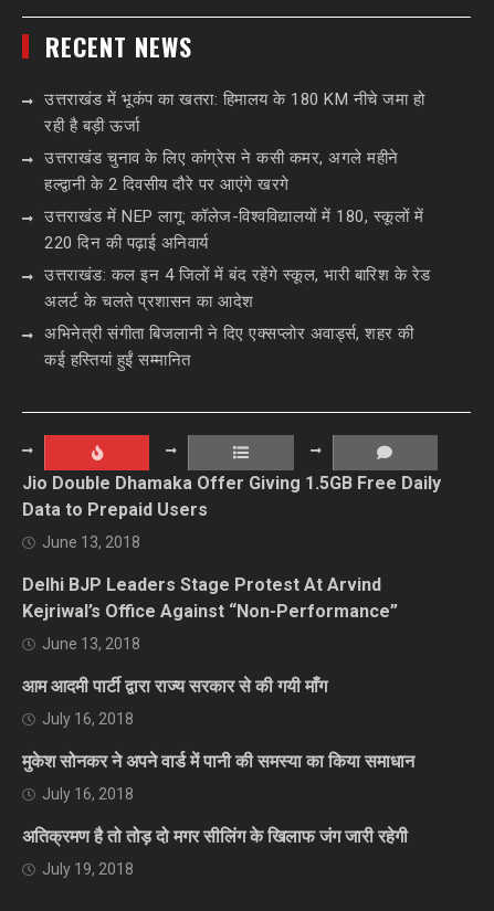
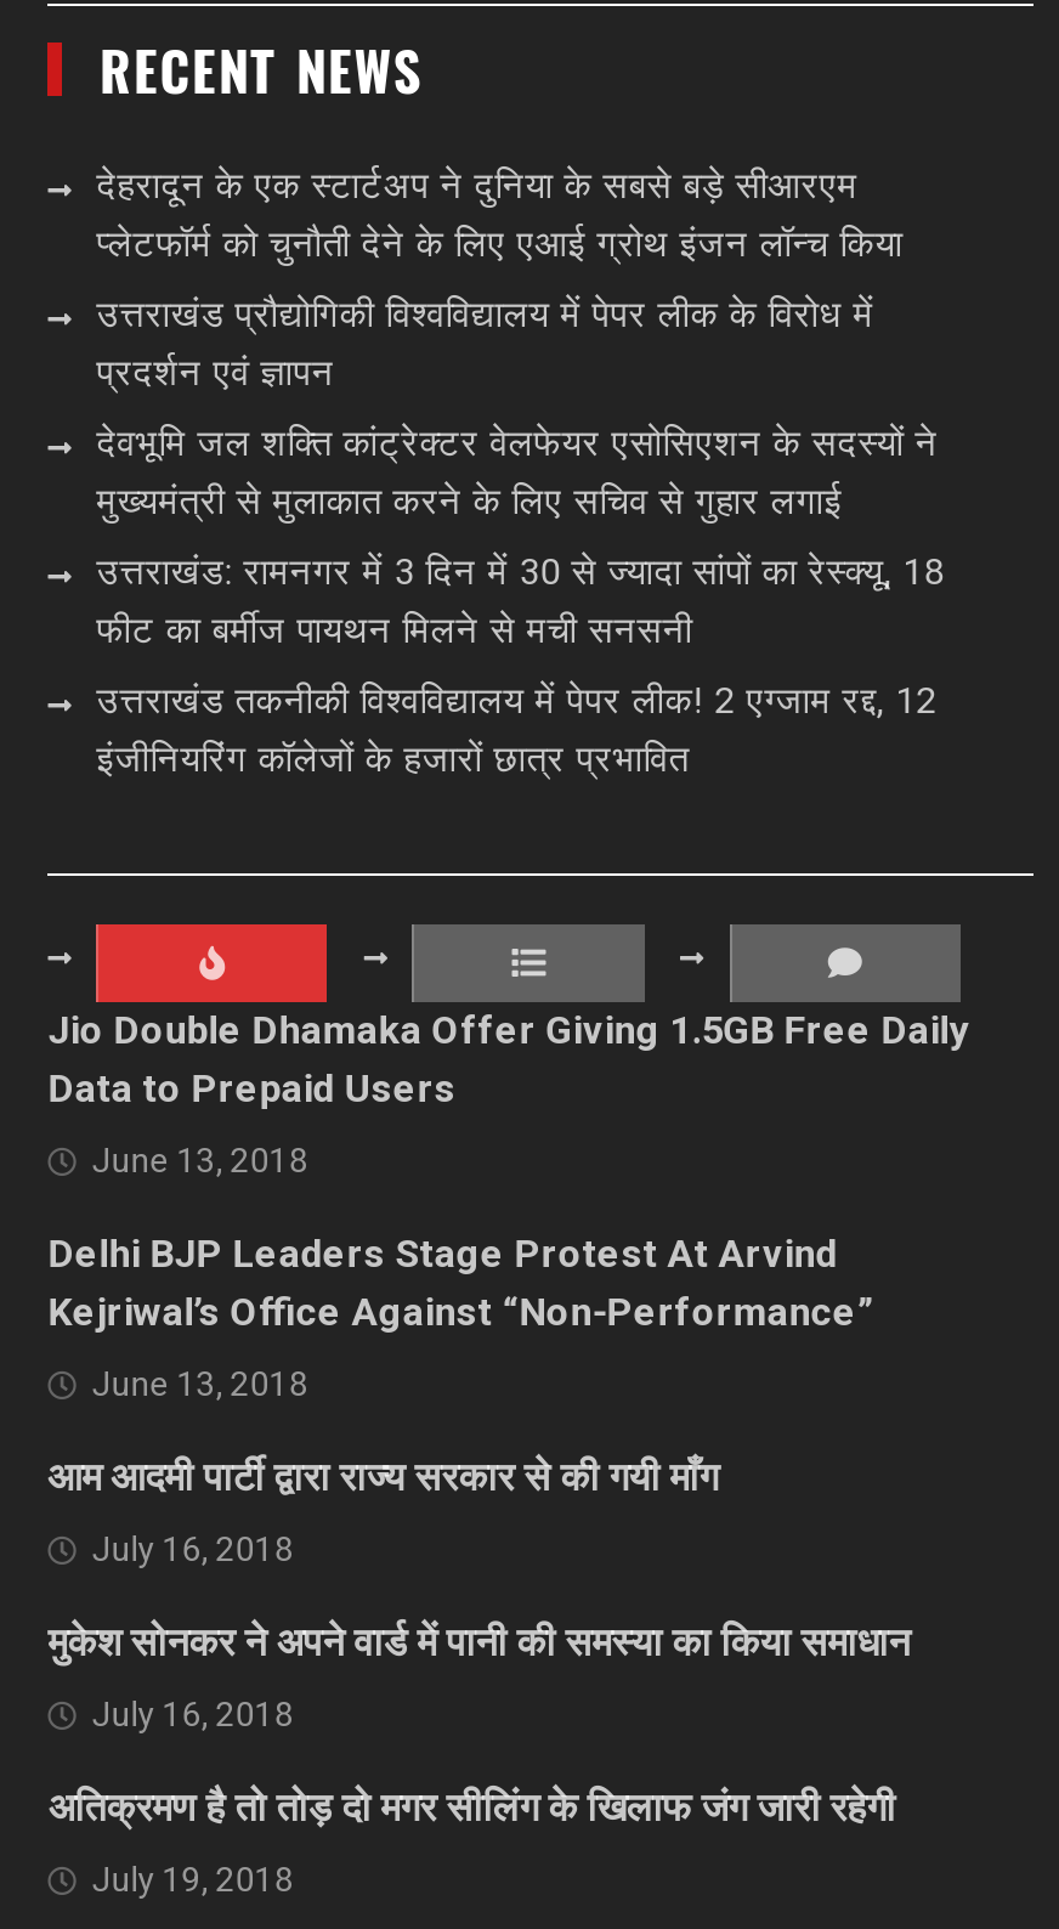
[45,90,425,136] उत्तराखंड में भूकंप का खतरा: हिमालय के 180 KM नीचे जमा हो | रही है बड़ी ऊर्जा -> [97,163,903,265] देहरादून के एक स्टार्टअप ने दुनिया के सबसे बड़े सीआरएम | प्लेटफॉर्म को चुनौती देने के लिए एआई ग्रोथ इंजन लॉन्च किया
[45,148,399,194] उत्तराखंड चुनाव के लिए कांग्रेस ने कसी कमर, अगले महीने | हल्द्वानी के 2 दिवसीय दौरे पर आएंगे खरगे -> [97,292,874,394] उत्तराखंड प्रौद्योगिकी विश्वविद्यालय में पेपर लीक के विरोध में | प्रदर्शन एवं ज्ञापन
[45,207,424,253] उत्तराखंड में NEP लागू: कॉलेज-विश्वविद्यालयों में 180, स्कूलों में | 220 दिन की पढ़ाई अनिवार्य -> [97,421,938,523] देवभूमि जल शक्ति कांट्रेक्टर वेलफेयर एसोसिएशन के सदस्यों ने | मुख्यमंत्री से मुलाकात करने के लिए सचिव से गुहार लगाई
[45,265,431,312] उत्तराखंड: कल इन 4 जिलों में बंद रहेंगे स्कूल, भारी बारिश के रेड | अलर्ट के चलते प्रशासन का आदेश -> [97,549,944,651] उत्तराखंड: रामनगर में 3 दिन में 30 से ज्यादा सांपों का रेस्क्यू, 18 | फीट का बर्मीज पायथन मिलने से मची सनसनी
[45,324,414,370] अभिनेत्री संगीता बिजलानी ने दिए एक्सप्लोर अवार्ड्स, शहर की | कई हस्तियां हुईं सम्मानित -> [97,678,937,780] उत्तराखंड तकनीकी विश्वविद्यालय में पेपर लीक! 2 एग्जाम रद्द, 12 | इंजीनियरिंग कॉलेजों के हजारों छात्र प्रभावित

